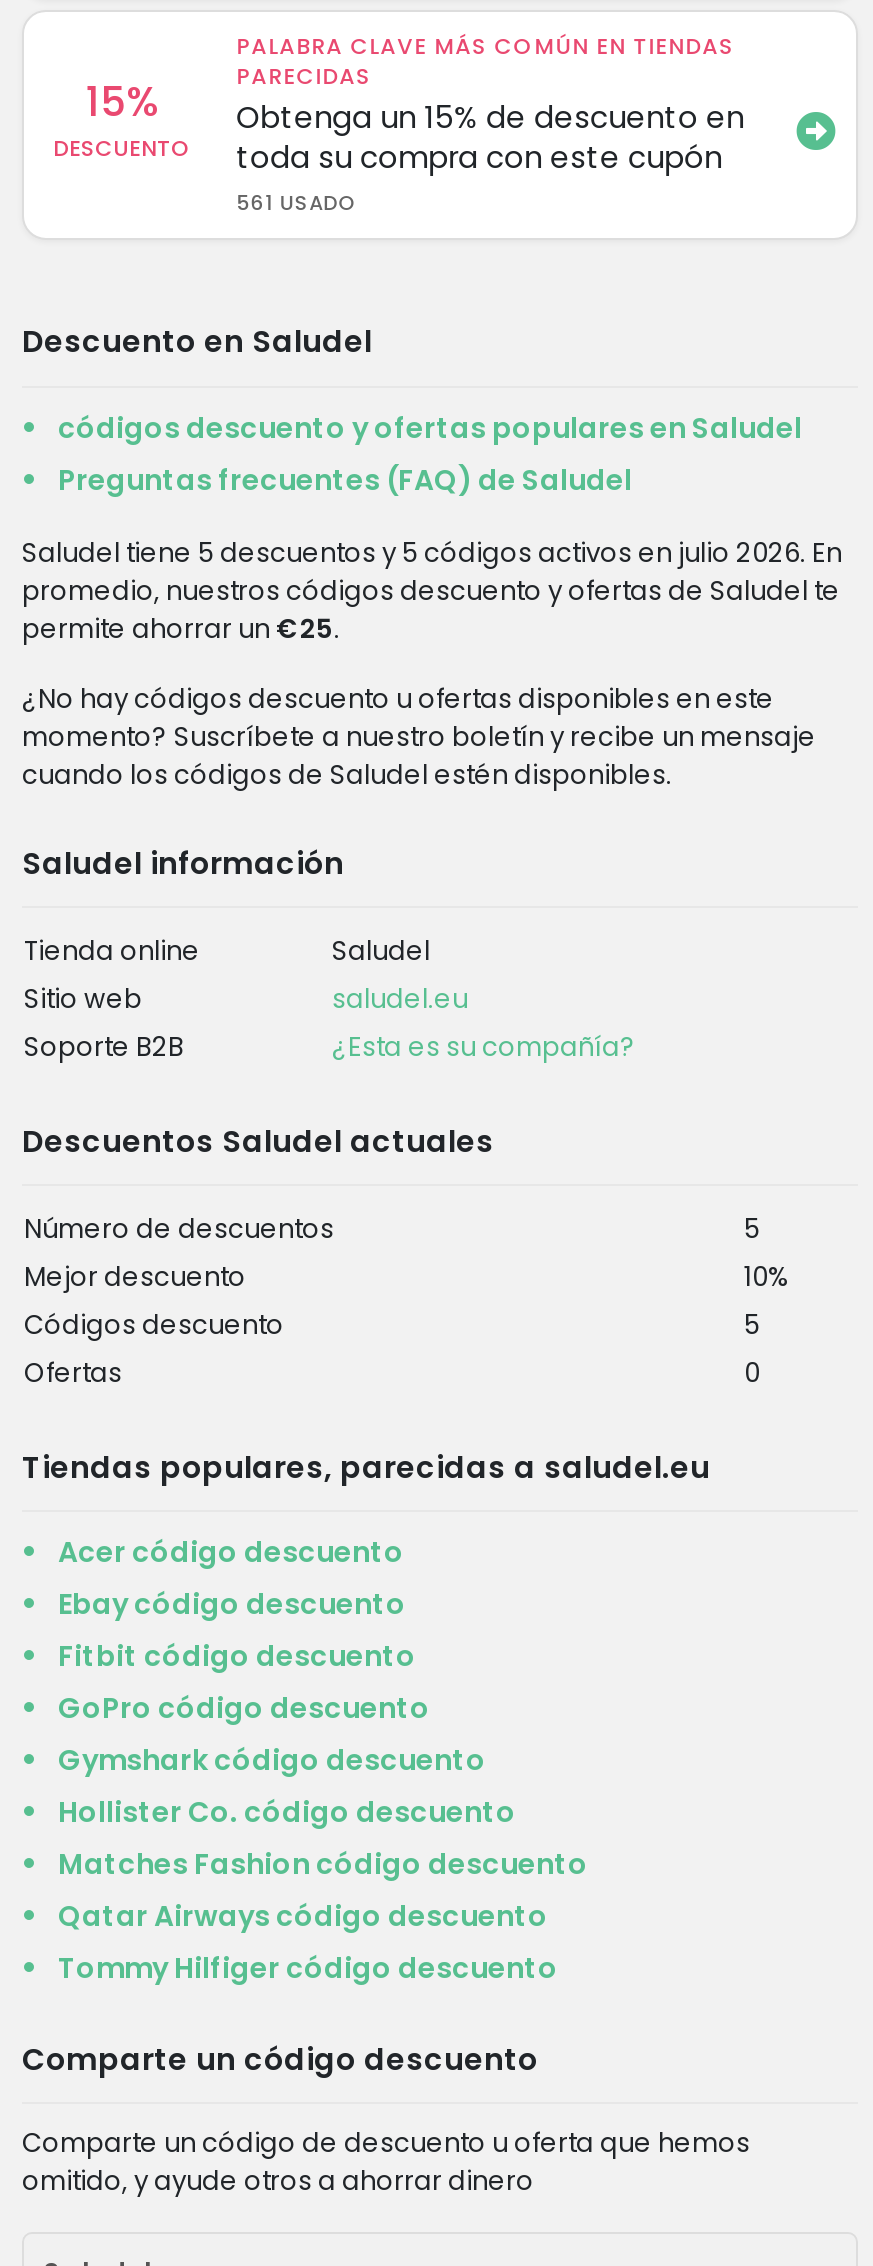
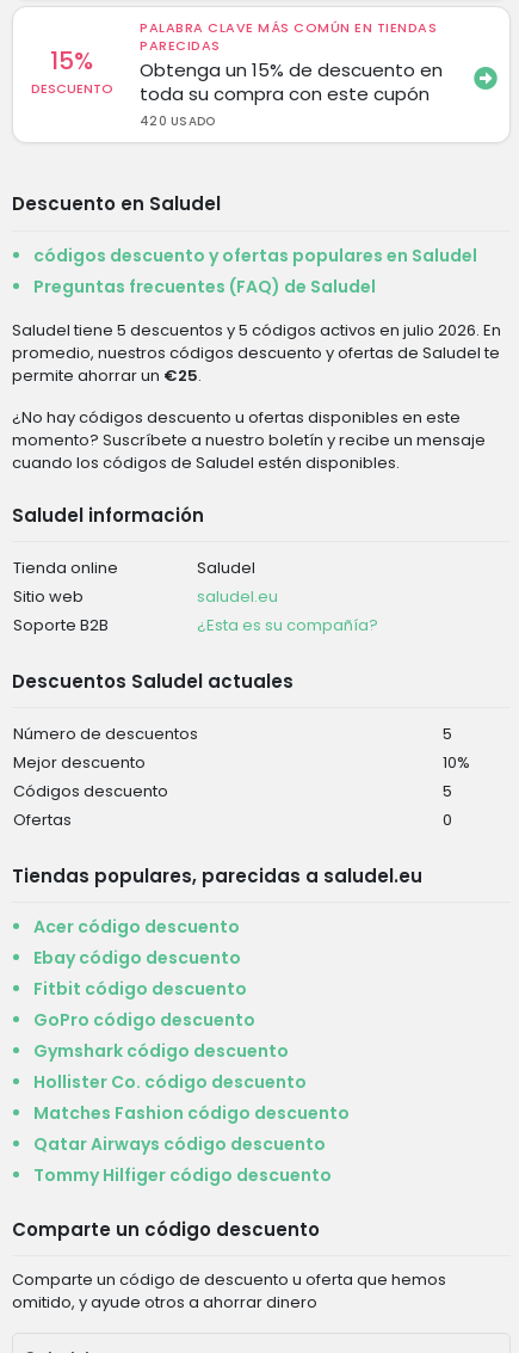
[236,188,355,218] 561 USADO -> [140,112,215,130] 420 USADO

